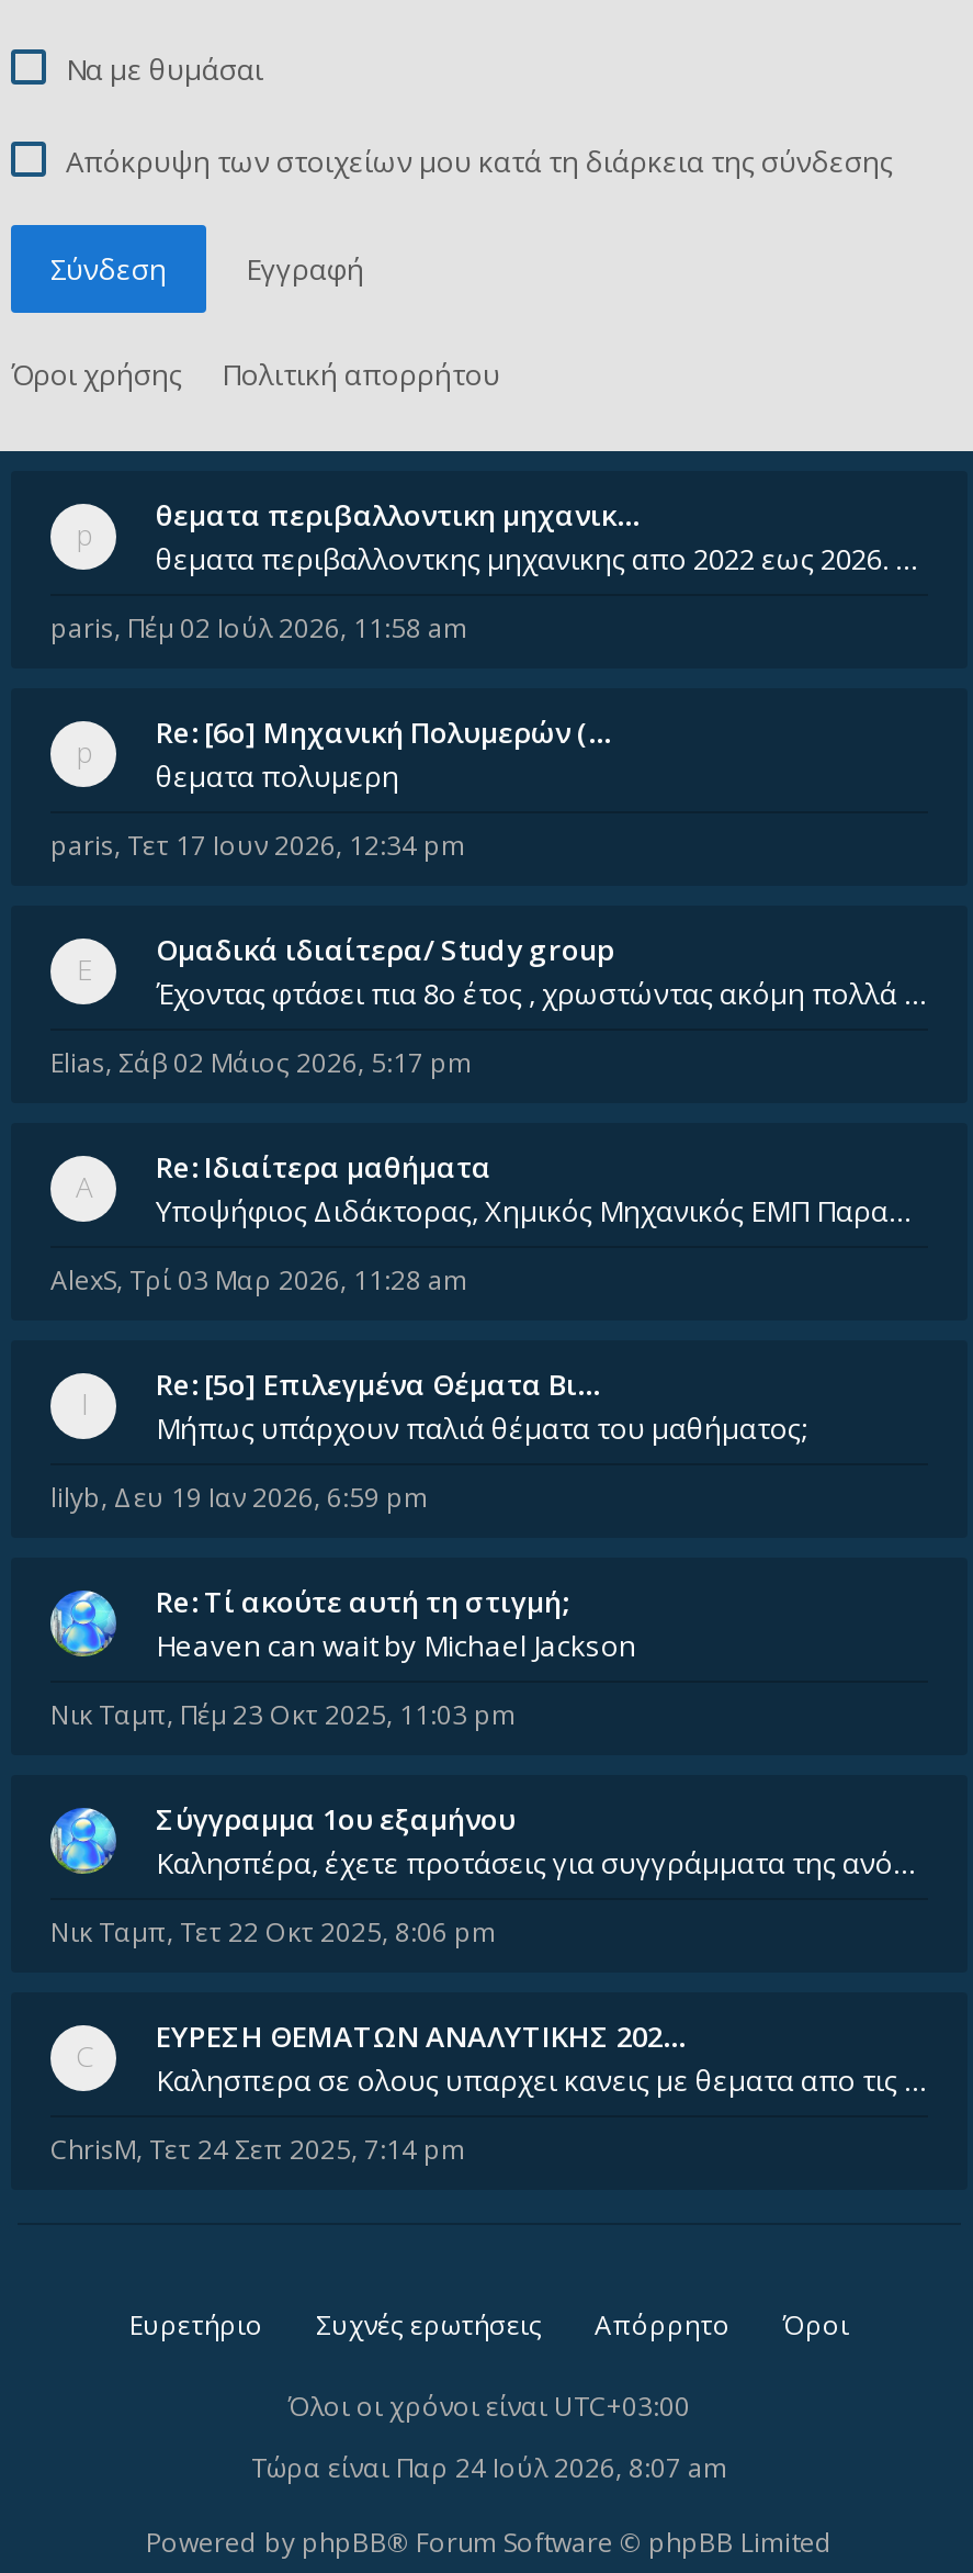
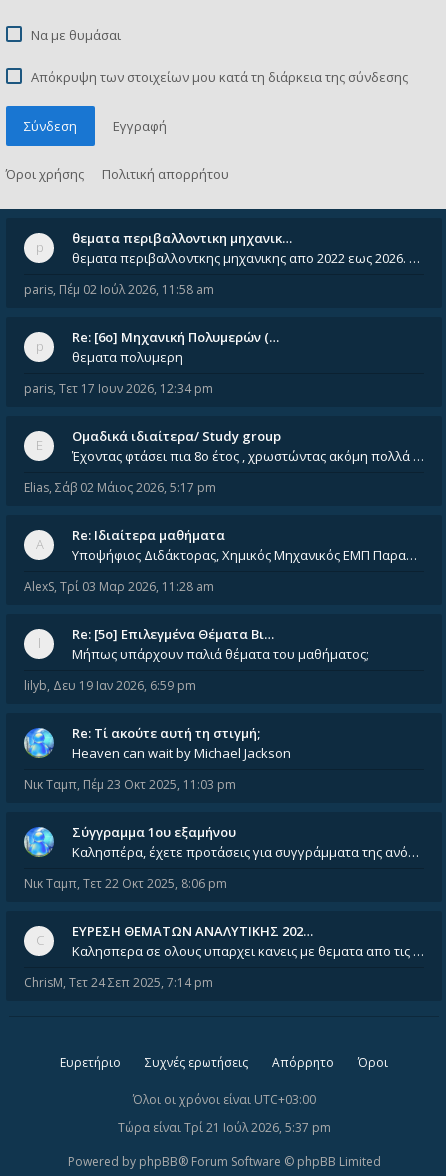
[251,2449,727,2486] Τώρα είναι Παρ 24 Ιούλ 2026, 8:07 am -> [117,1119,330,1136] Τώρα είναι Τρί 21 Ιούλ 2026, 5:37 pm

